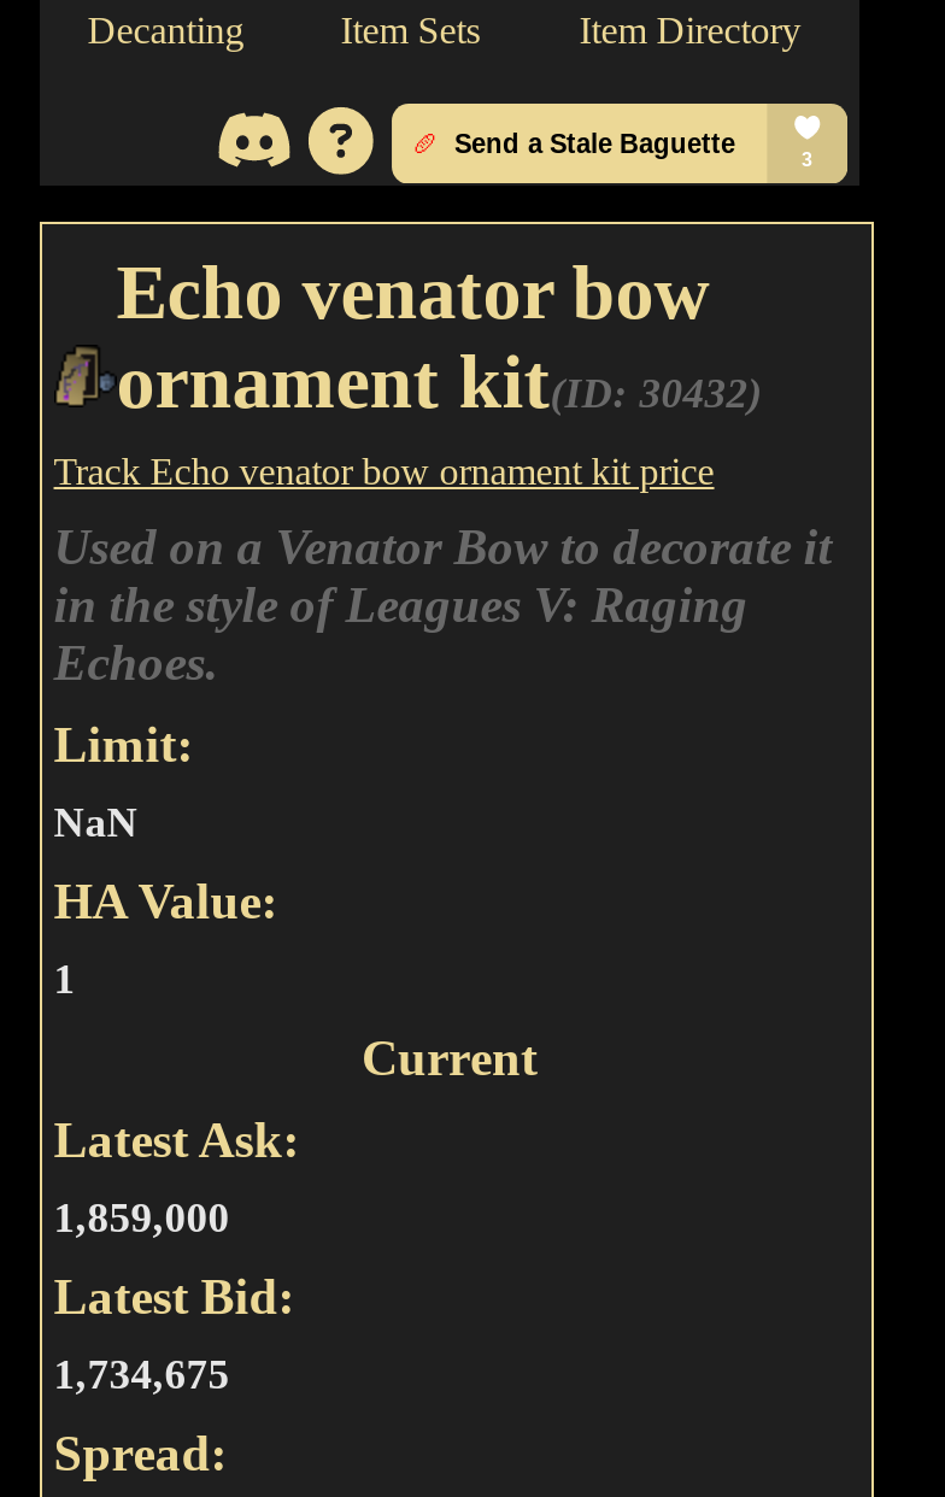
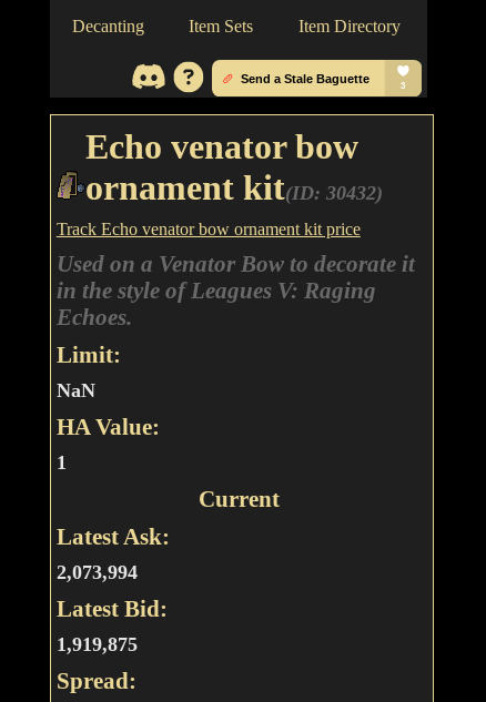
[54,1194,230,1242] 1,859,000 -> [56,562,137,584] 2,073,994
[54,1351,230,1399] 1,734,675 -> [56,634,137,656] 1,919,875

